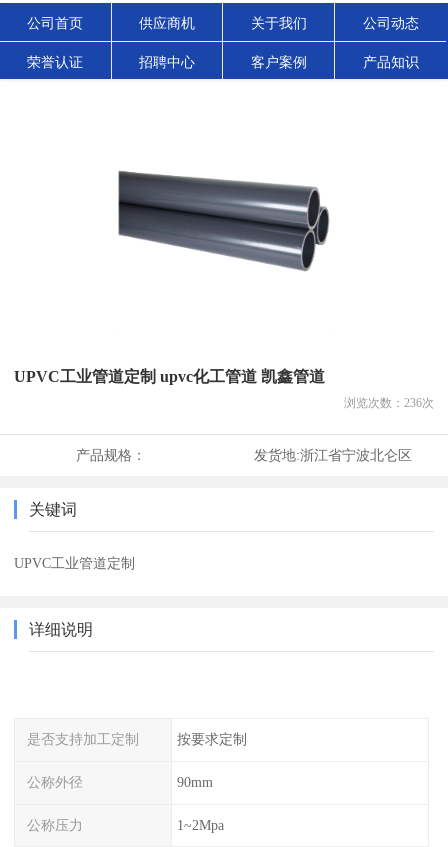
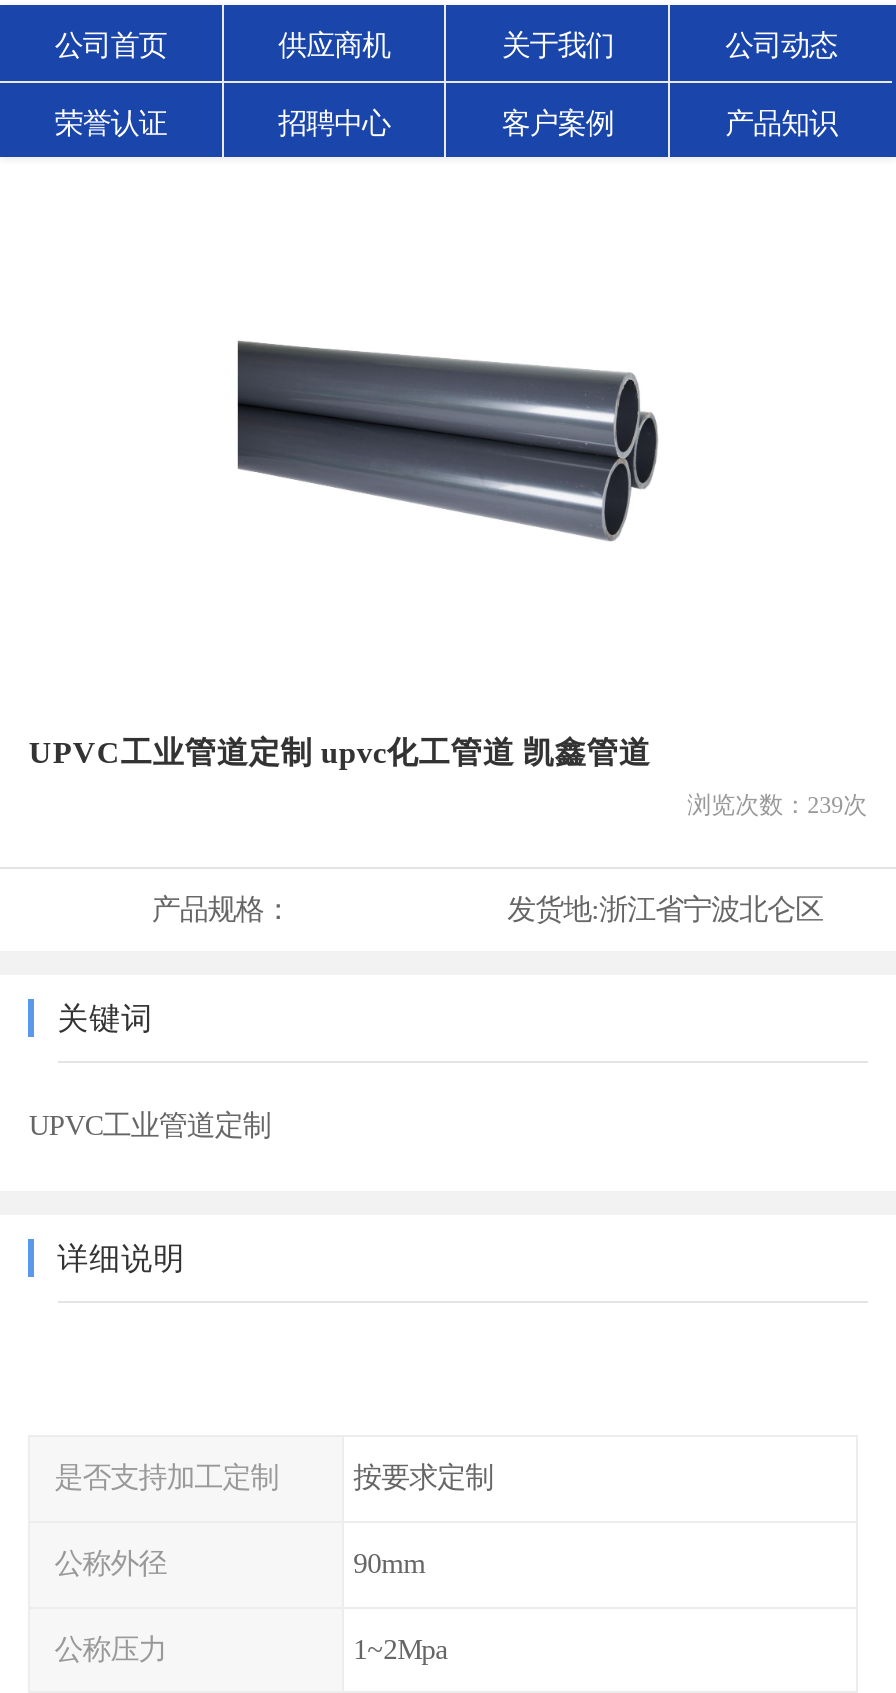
[344,396,434,410] 浏览次数：236次 -> [687,791,867,819] 浏览次数：239次

